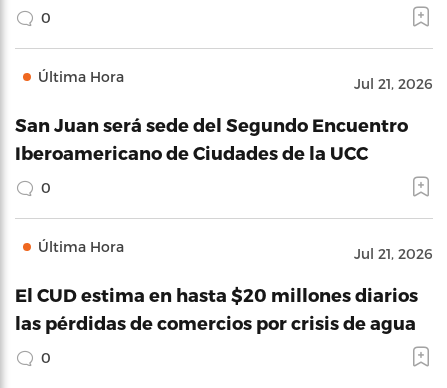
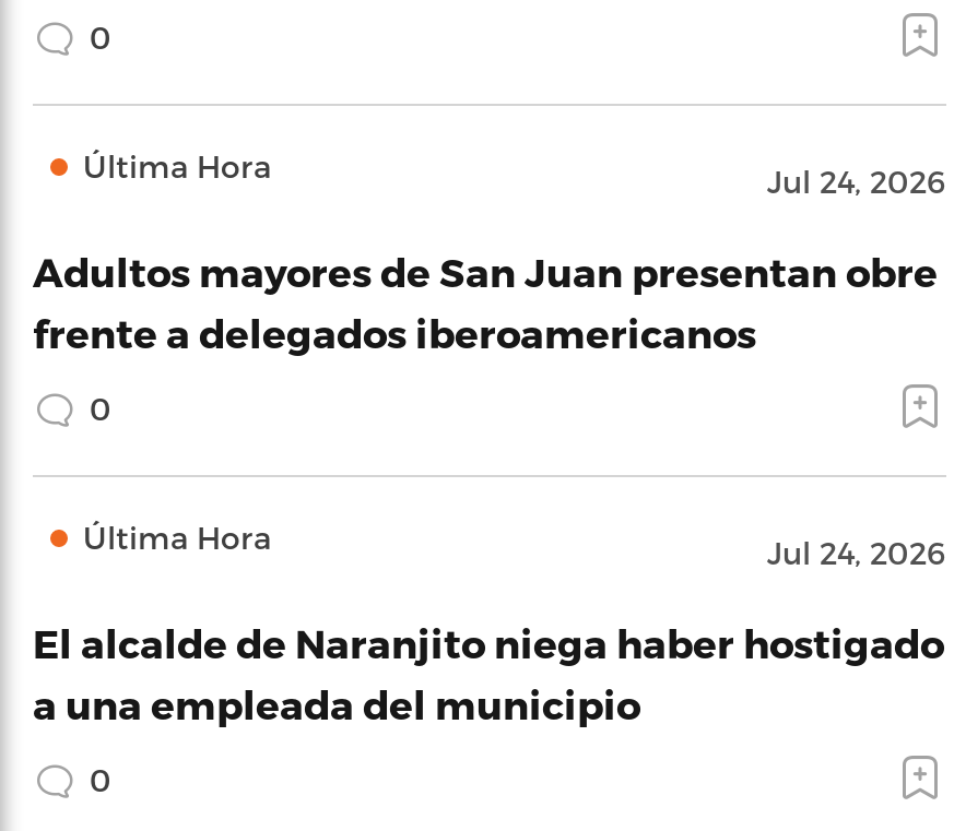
[354,75,433,92] Jul 21, 2026 -> [767,162,946,199] Jul 24, 2026
[15,114,408,163] San Juan será sede del Segundo Encuentro | Iberoamericano de Ciudades de la UCC -> [33,247,938,354] Adultos mayores de San Juan presentan obre | frente a delegados iberoamericanos
[354,245,433,262] Jul 21, 2026 -> [767,533,946,570] Jul 24, 2026
[15,284,418,333] El CUD estima en hasta $20 millones diarios | las pérdidas de comercios por crisis de agua -> [33,618,944,726] El alcalde de Naranjito niega haber hostigado | a una empleada del municipio

